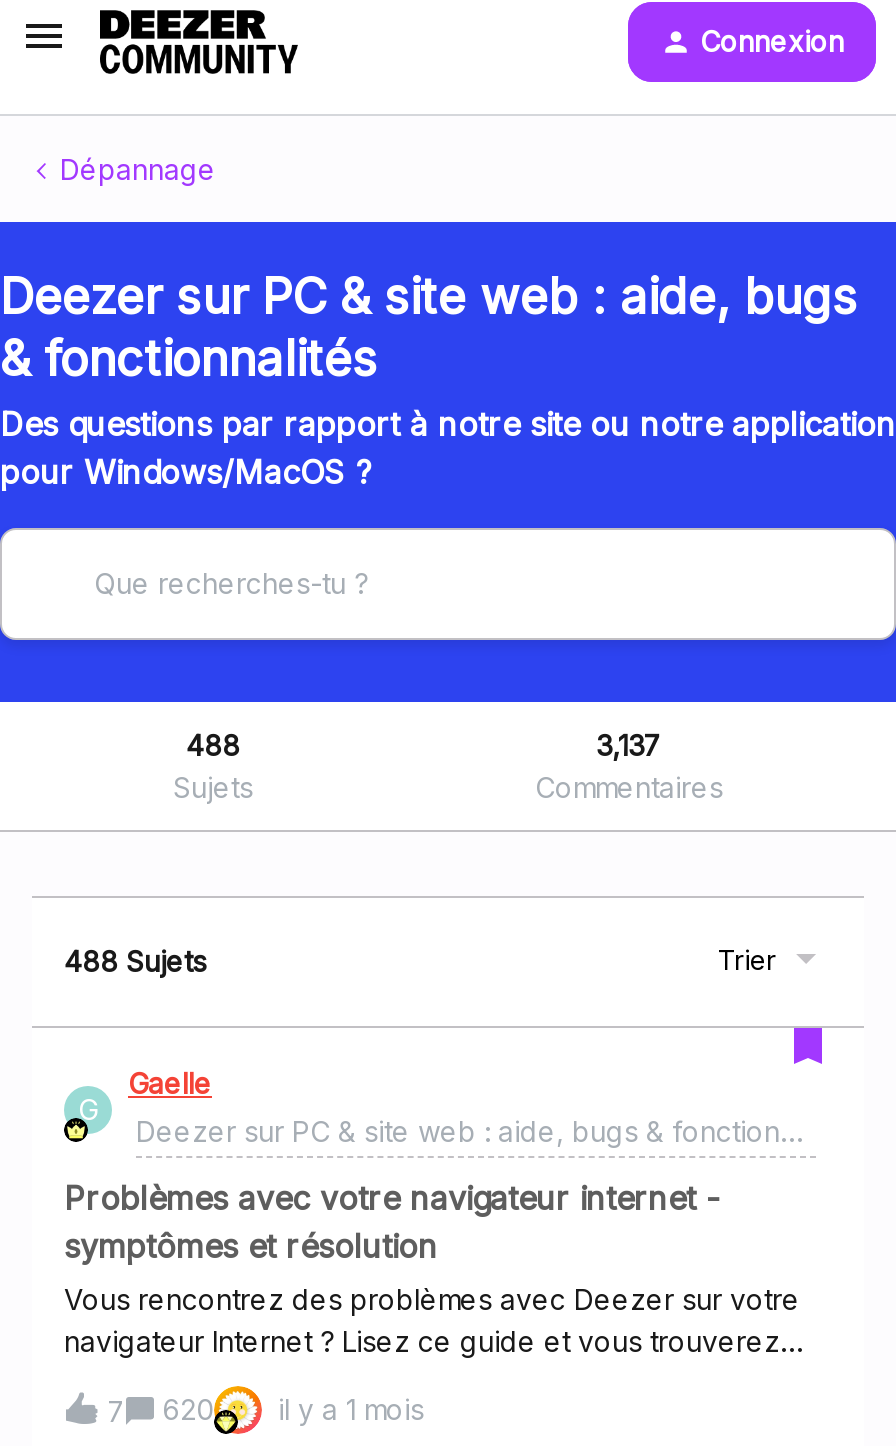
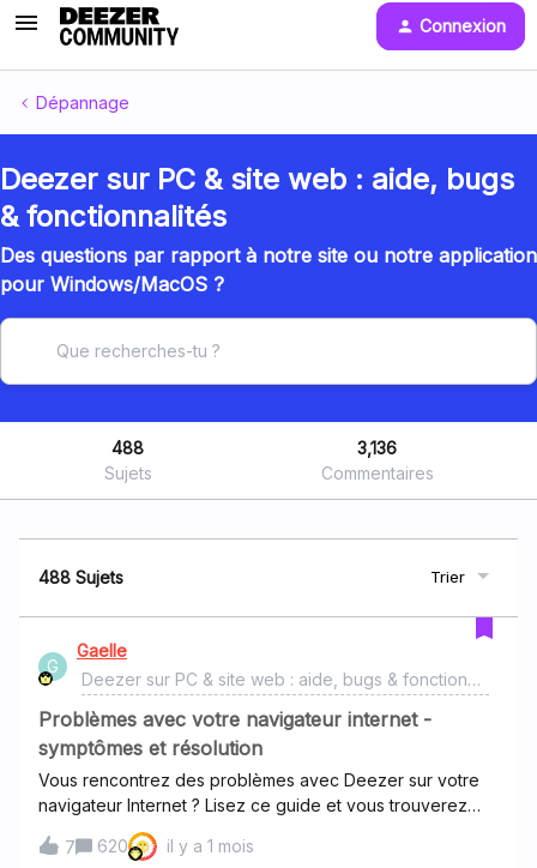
[596,728,662,762] 3,137 -> [357,438,397,458] 3,136

